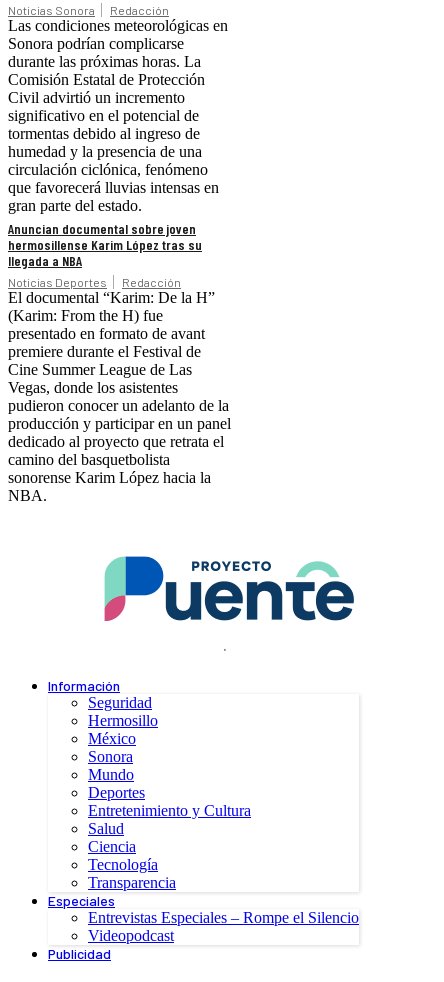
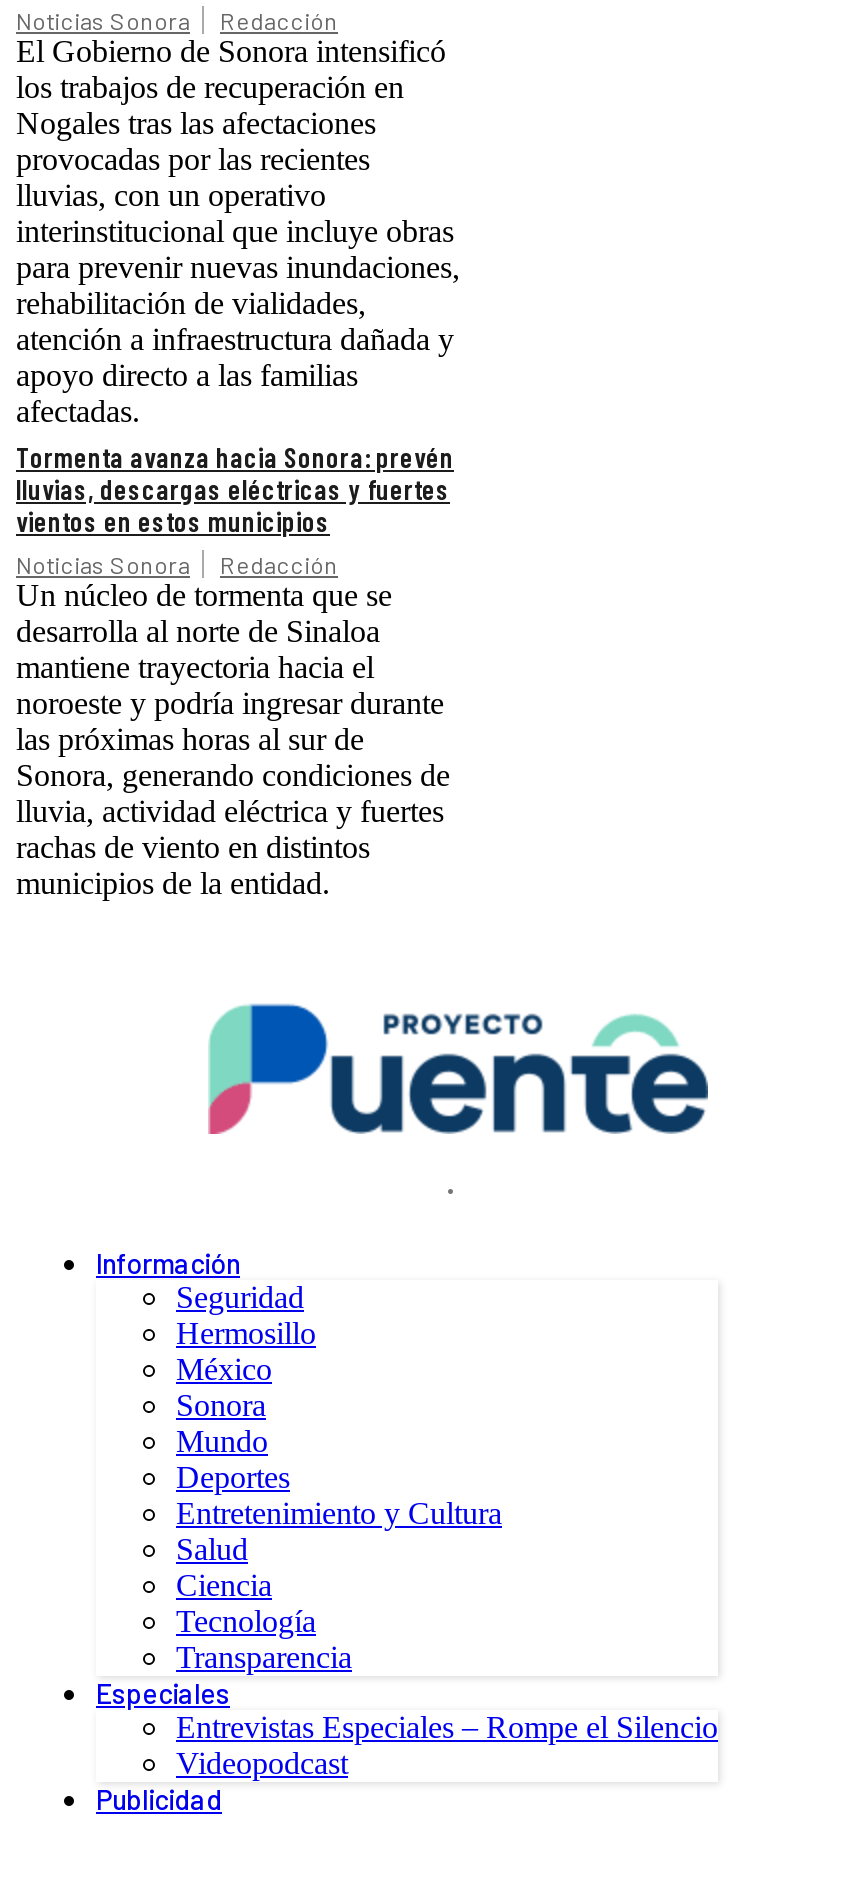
[8,17,228,289] Las condiciones meteorológicas en | Sonora podrían complicarse | durante las próximas horas. La | Comisión Estatal de Protección | Civil advirtió un incremento | significativo en el potencial de | tormentas debido al ingreso de | humedad y la presencia de una | circulación ciclónica, fenómeno | que favorecerá lluvias intensas en | gran parte del estado. | Anuncian documental sobre joven | hermosillense Karim López tras su | llegada a NBA | Noticias Deportes -> [16,34,460,578] El Gobierno de Sonora intensificó | los trabajos de recuperación en | Nogales tras las afectaciones | provocadas por las recientes | lluvias, con un operativo | interinstitucional que incluye obras | para prevenir nuevas inundaciones, | rehabilitación de vialidades, | atención a infraestructura dañada y | apoyo directo a las familias | afectadas. | Tormenta avanza hacia Sonora: prevén | lluvias, descargas eléctricas y fuertes | vientos en estos municipios | Noticias Sonora
[8,289,231,504] El documental “Karim: De la H” | (Karim: From the H) fue | presentado en formato de avant | premiere durante el Festival de | Cine Summer League de Las | Vegas, donde los asistentes | pudieron conocer un adelanto de la | producción y participar en un panel | dedicado al proyecto que retrata el | camino del basquetbolista | sonorense Karim López hacia la | NBA. -> [16,578,450,900] Un núcleo de tormenta que se | desarrolla al norte de Sinaloa | mantiene trayectoria hacia el | noroeste y podría ingresar durante | las próximas horas al sur de | Sonora, generando condiciones de | lluvia, actividad eléctrica y fuertes | rachas de viento en distintos | municipios de la entidad.

